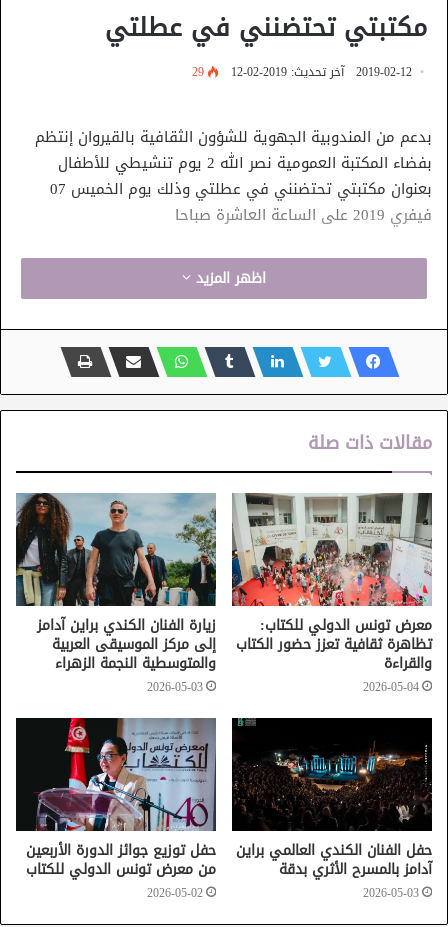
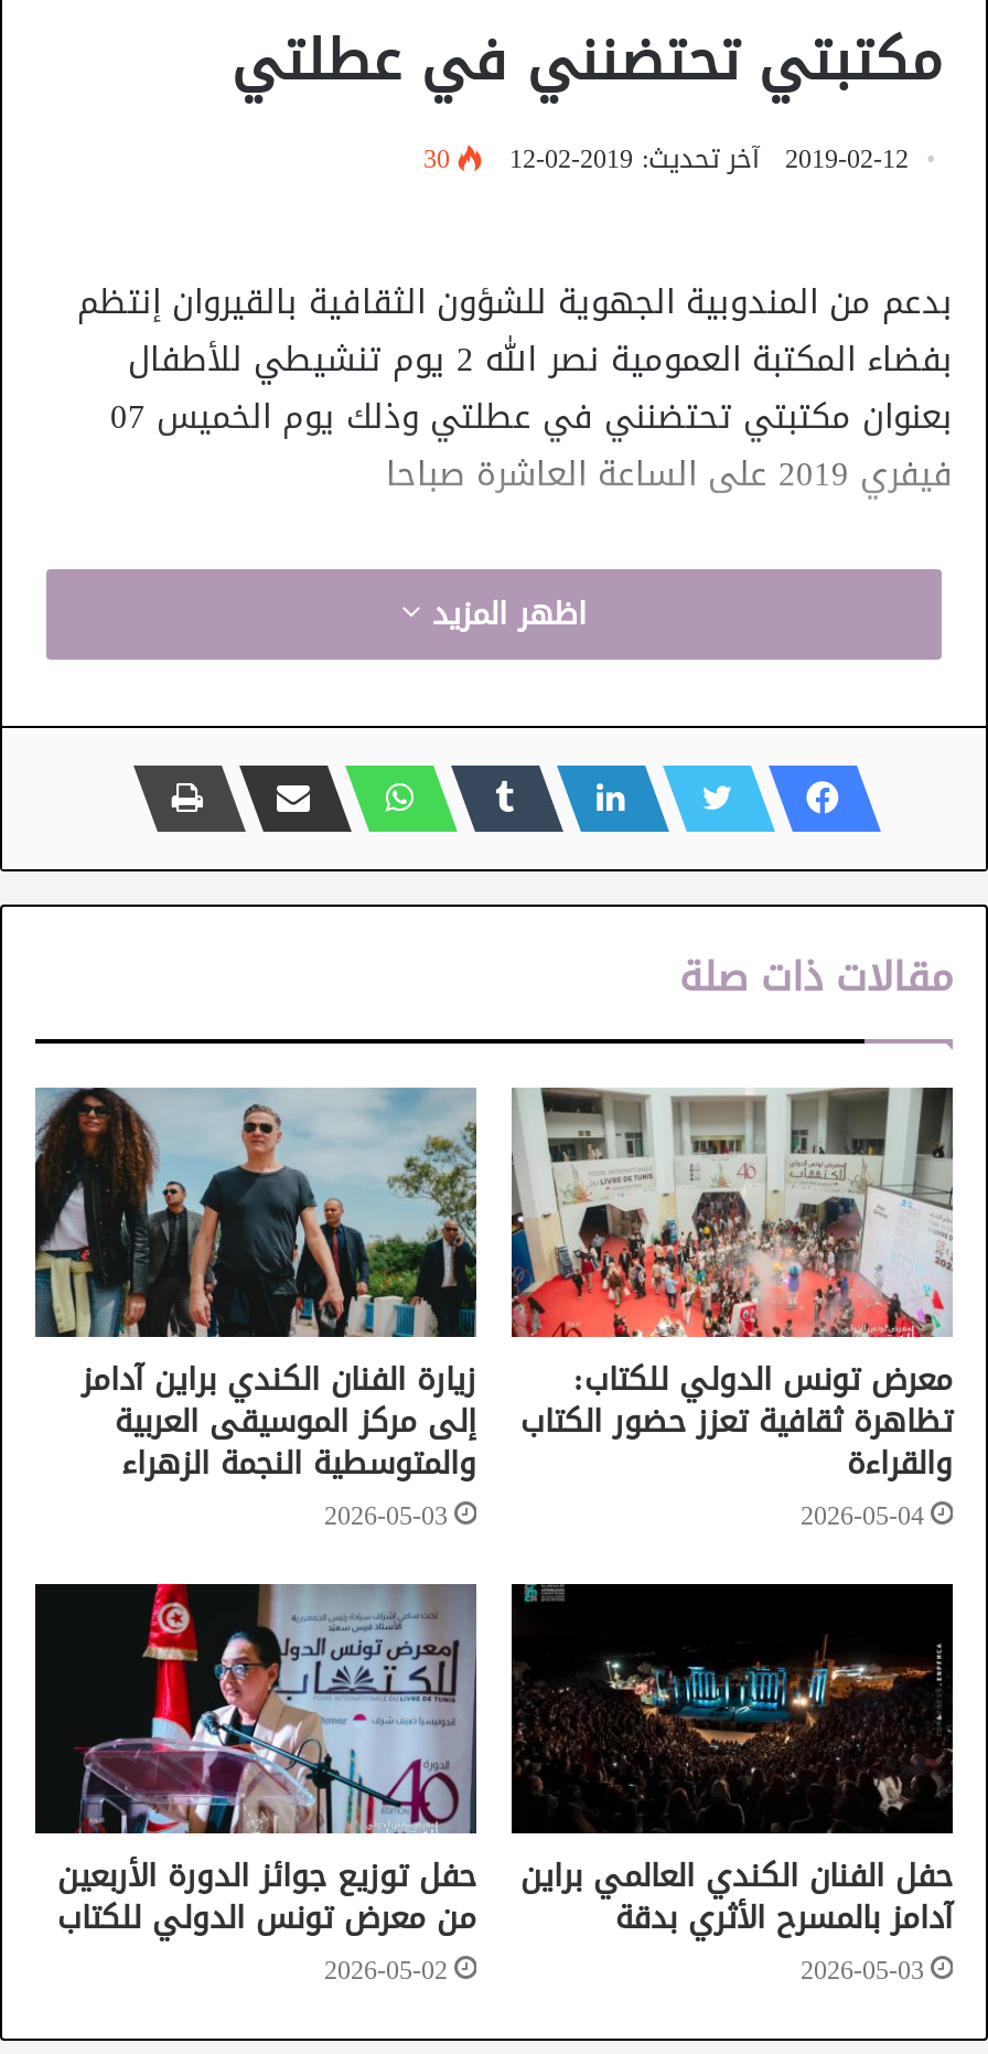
[192,61,204,83] 29 -> [423,135,450,183] 30

